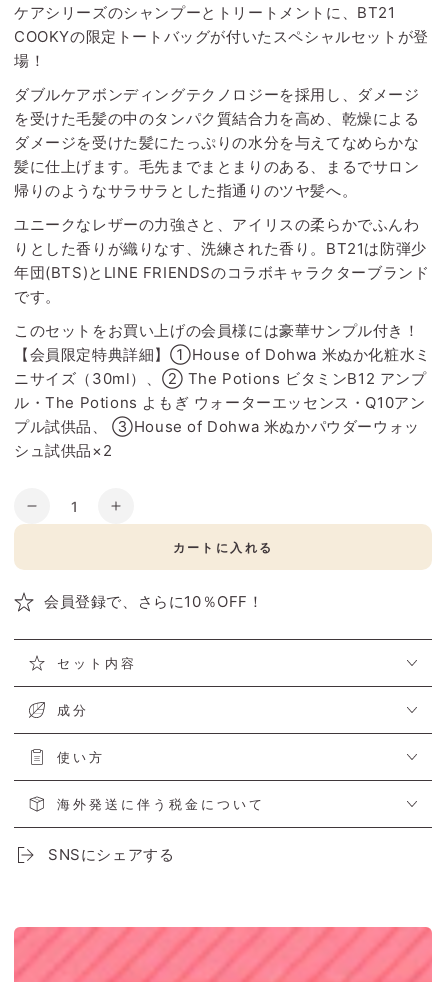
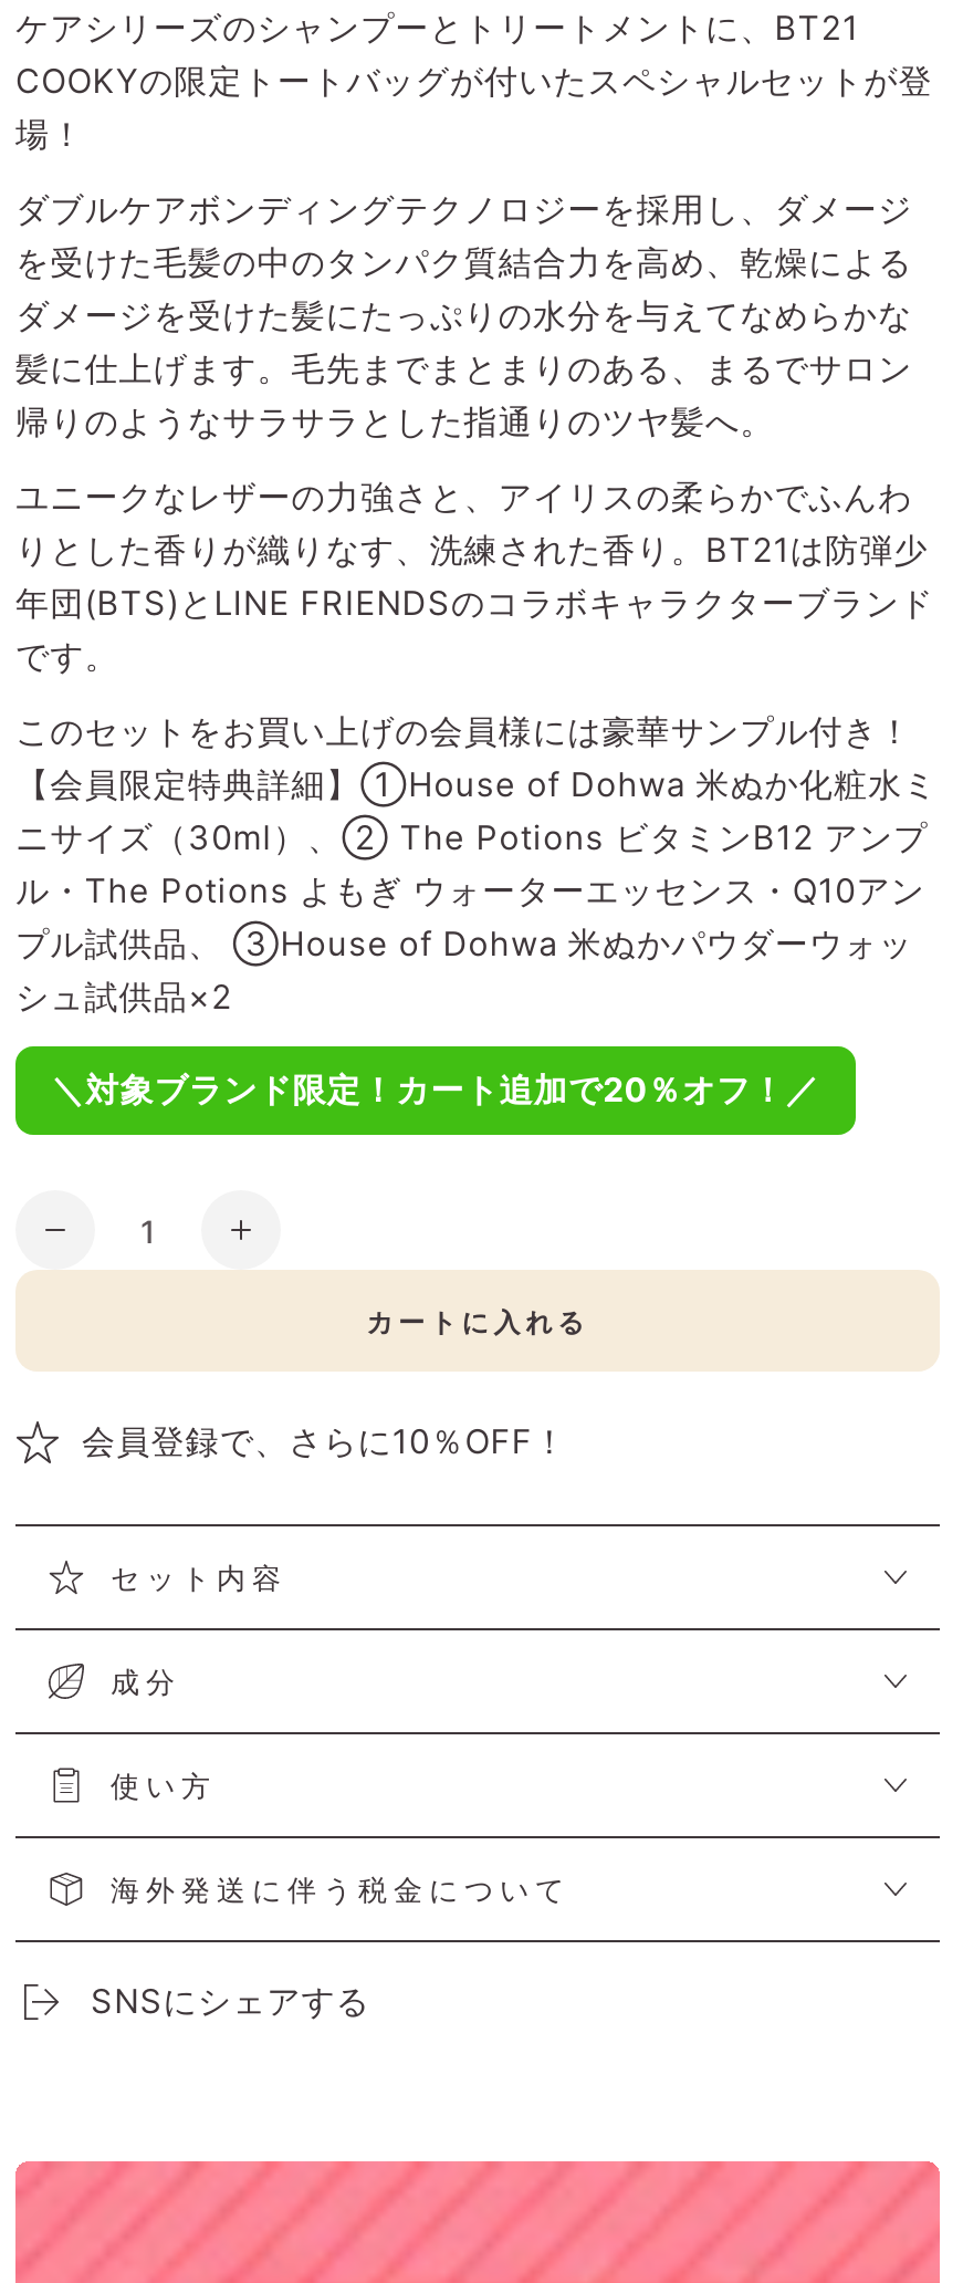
none -> [51,1068,820,1111] ＼対象ブランド限定！カート追加で20％オフ！／

